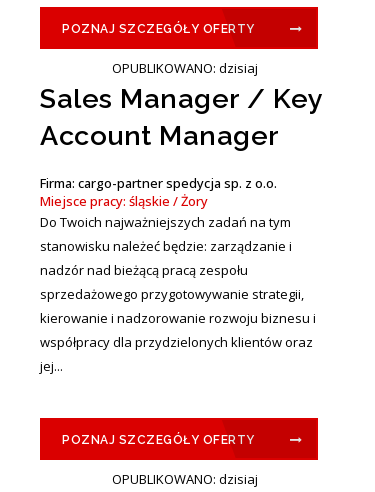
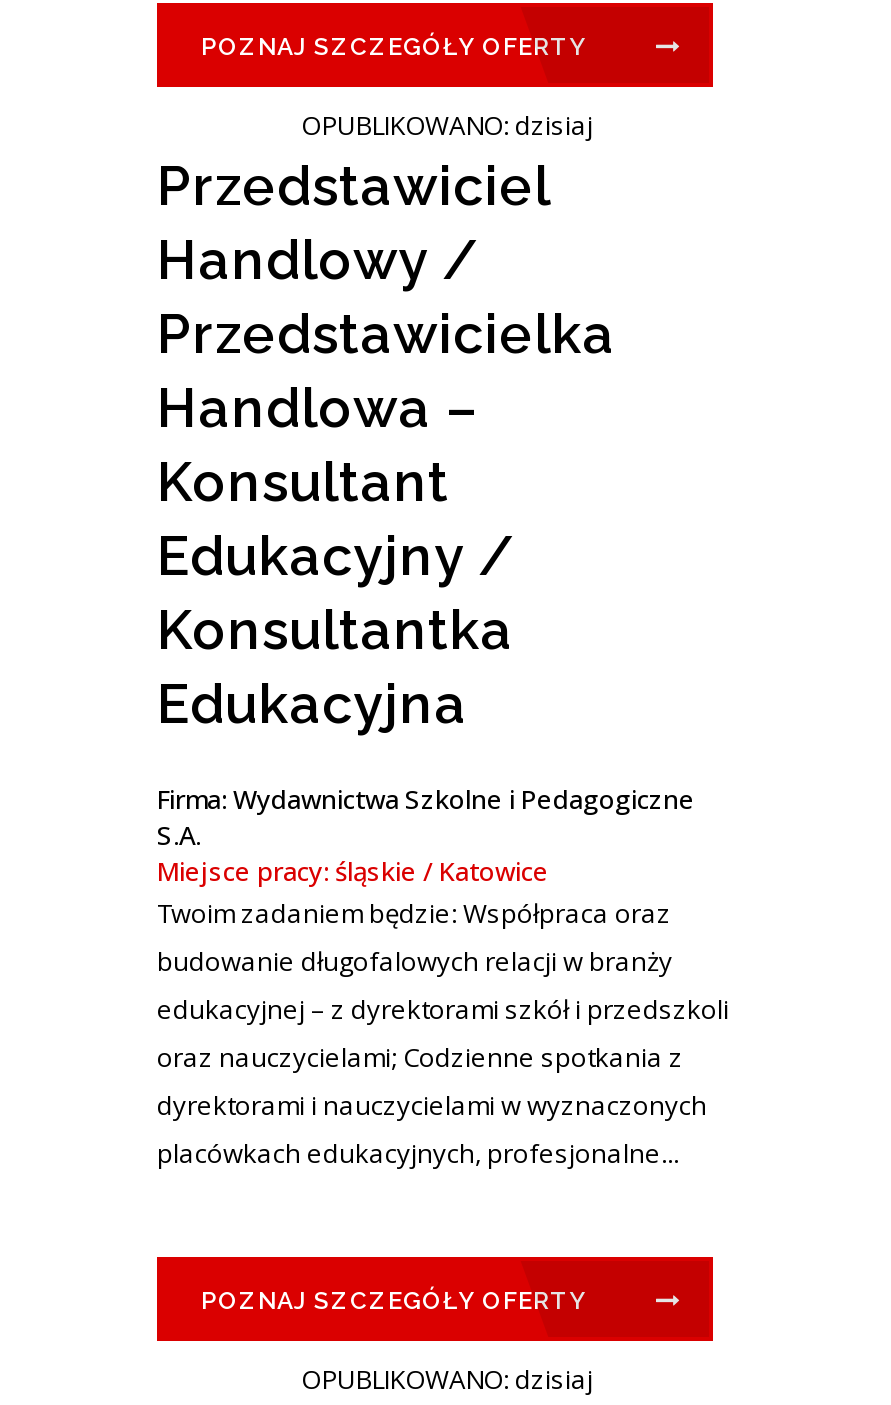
[40,83,322,151] Sales Manager / Key | Account Manager -> [157,155,615,735] Przedstawiciel | Handlowy / | Przedstawicielka | Handlowa – | Konsultant | Edukacyjny / | Konsultantka | Edukacyjna
[40,174,316,375] Firma: cargo-partner spedycja sp. z o.o. | Miejsce pracy: śląskie / Żory | Do Twoich najważniejszych zadań na tym | stanowisku należeć będzie: zarządzanie i | nadzór nad bieżącą pracą zespołu | sprzedażowego przygotowywanie strategii, | kierowanie i nadzorowanie rozwoju biznesu i | współpracy dla przydzielonych klientów oraz | jej... -> [157,781,729,1171] Firma: Wydawnictwa Szkolne i Pedagogiczne | S.A. | Miejsce pracy: śląskie / Katowice | Twoim zadaniem będzie: Współpraca oraz | budowanie długofalowych relacji w branży | edukacyjnej – z dyrektorami szkół i przedszkoli | oraz nauczycielami; Codzienne spotkania z | dyrektorami i nauczycielami w wyznaczonych | placówkach edukacyjnych, profesjonalne...

